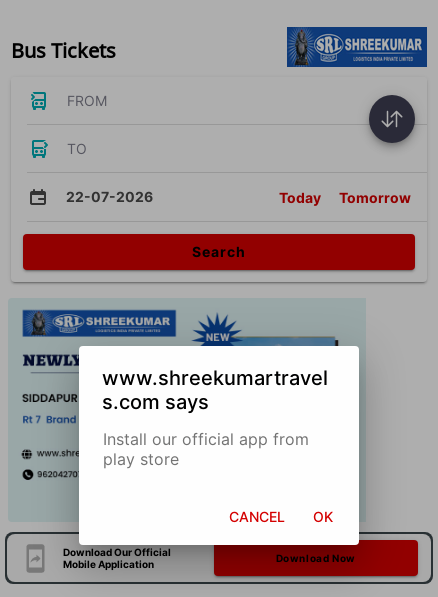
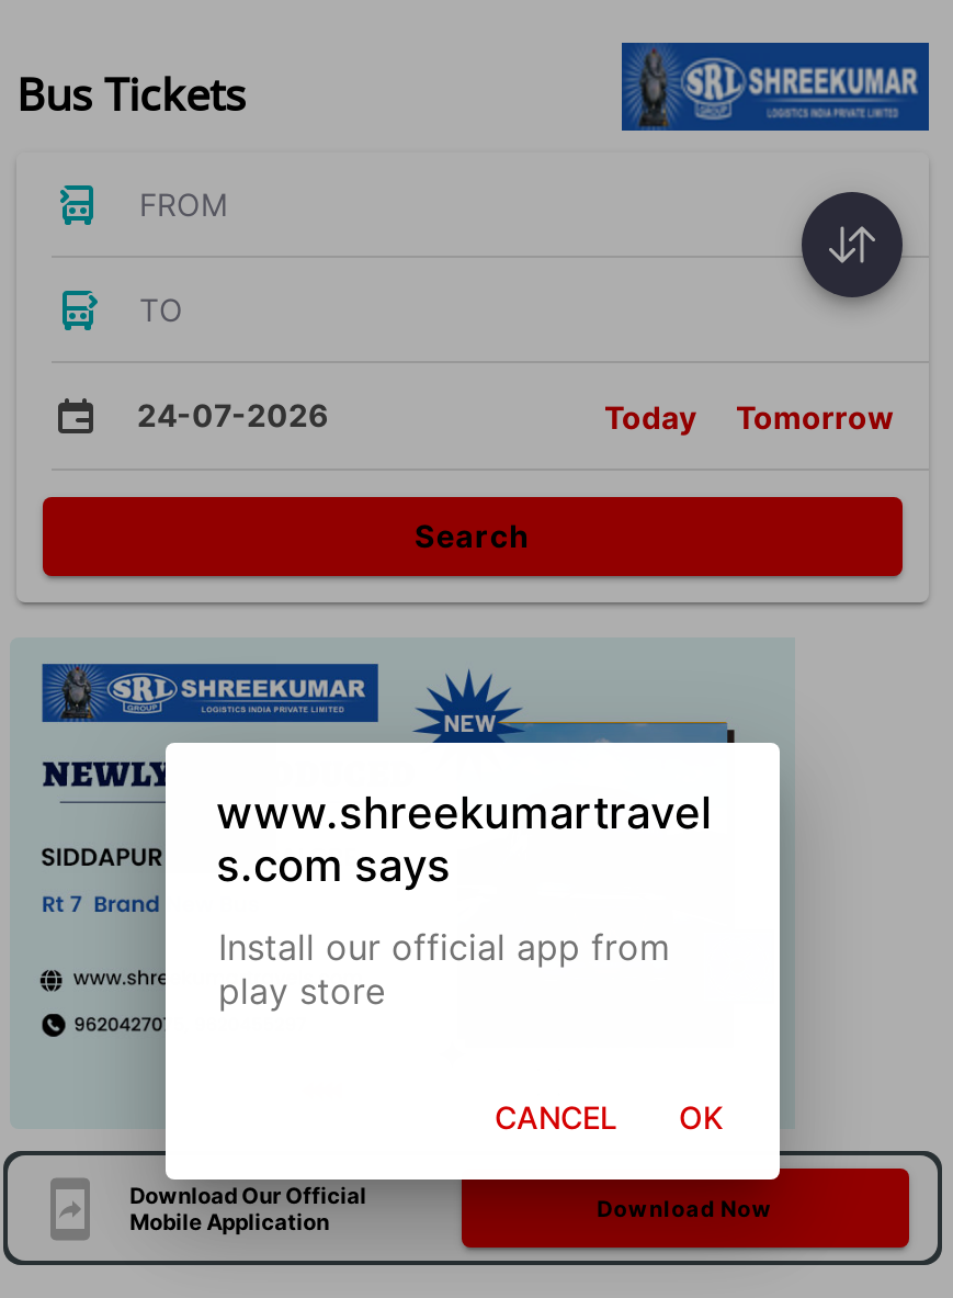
[66,188,153,205] 22-07-2026 -> [137,396,328,433] 24-07-2026

